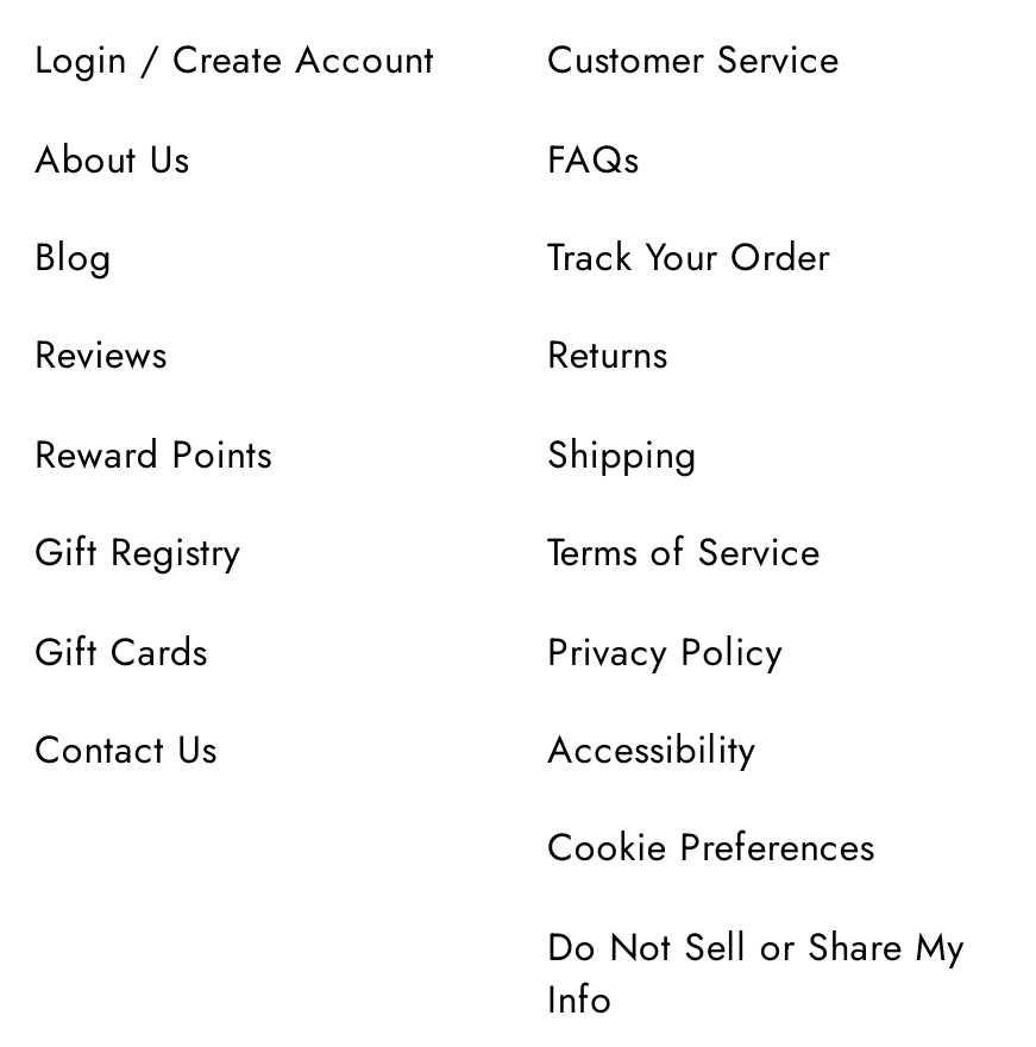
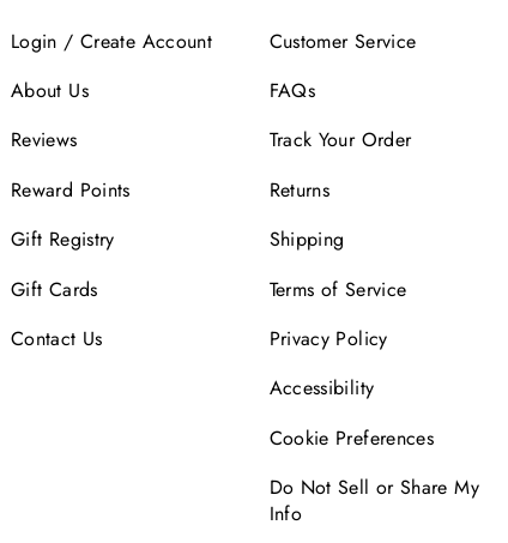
[34,229,112,284] Blog -> none
moved [34,328,272,777] -> [11,126,130,352]: Reviews | Reward Points | Gift Registry | Gift Cards | Contact Us

